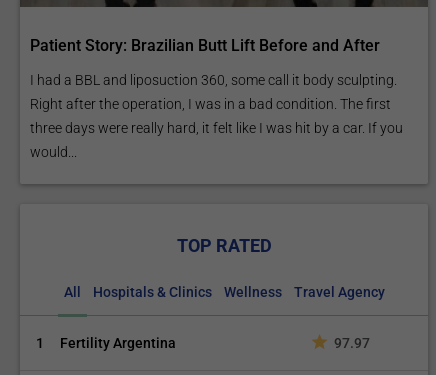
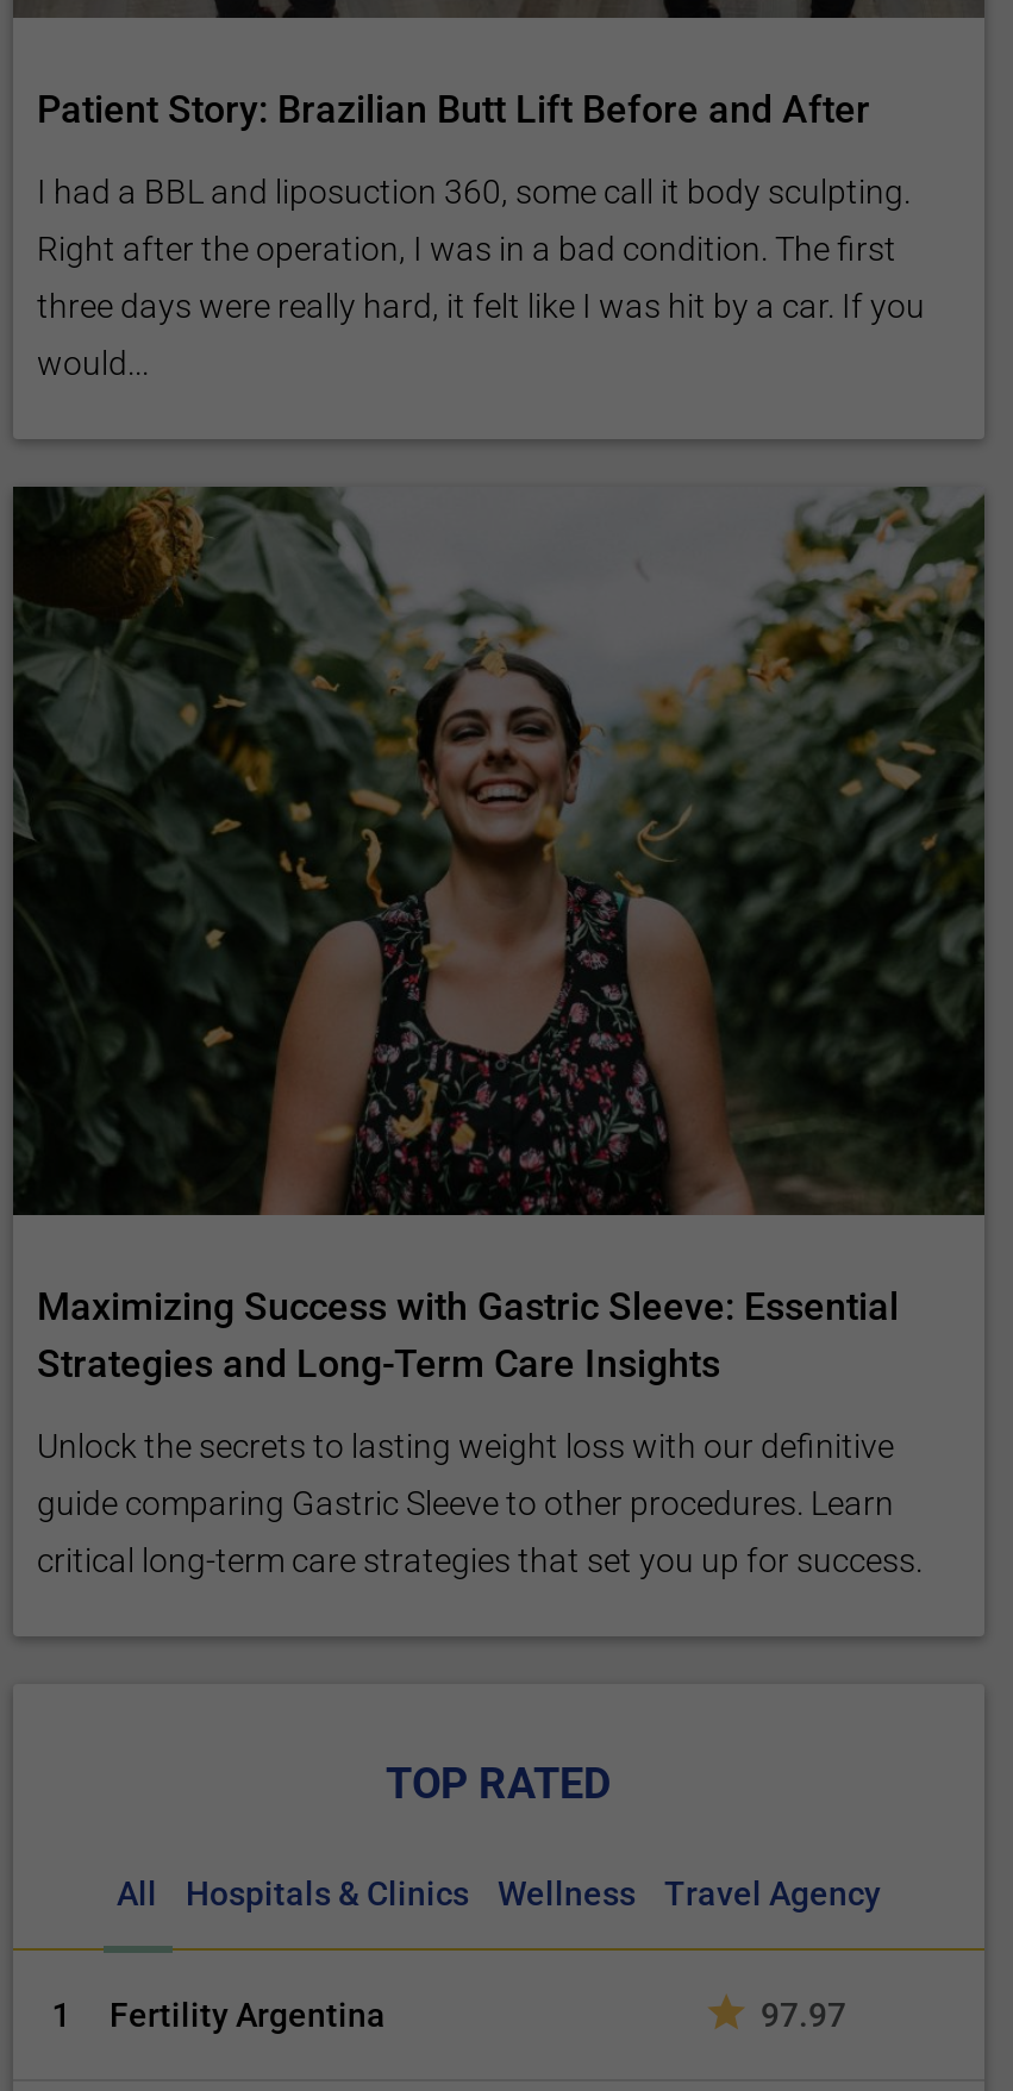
none -> [13,483,984,1579] [image] | Maximizing Success with Gastric Sleeve: Essential | Strategies and Long-Term Care Insights | Unlock the secrets to lasting weight loss with our definitive | guide comparing Gastric Sleeve to other procedures. Learn | critical long-term care strategies that set you up for success.

